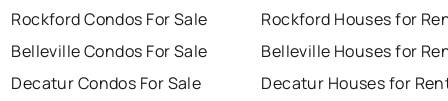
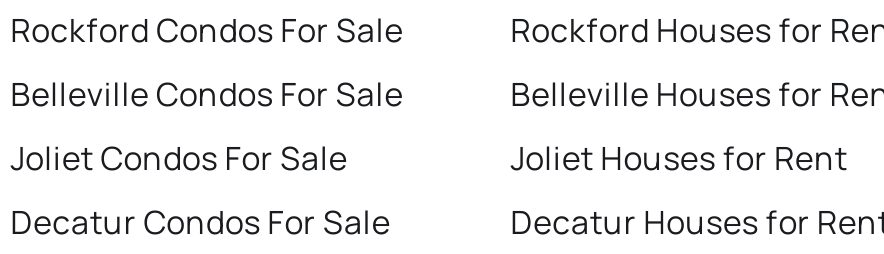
none -> [10,137,348,181] Joliet Condos For Sale
none -> [510,137,848,181] Joliet Houses for Rent

